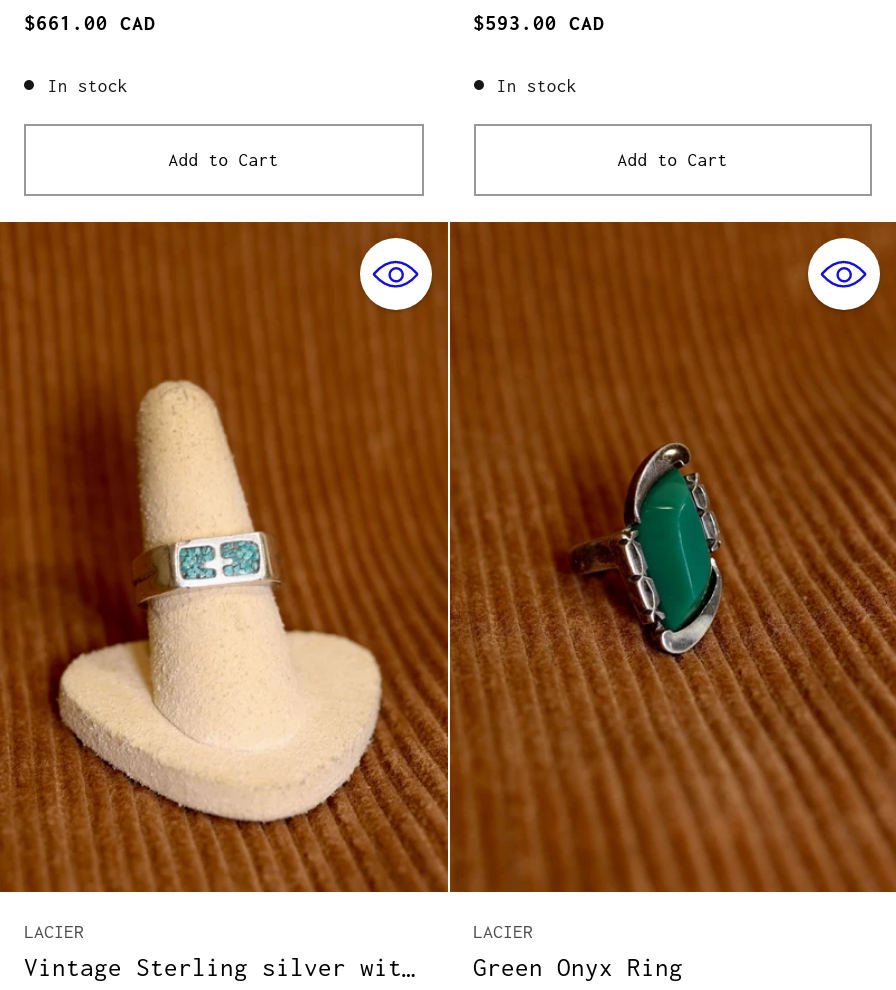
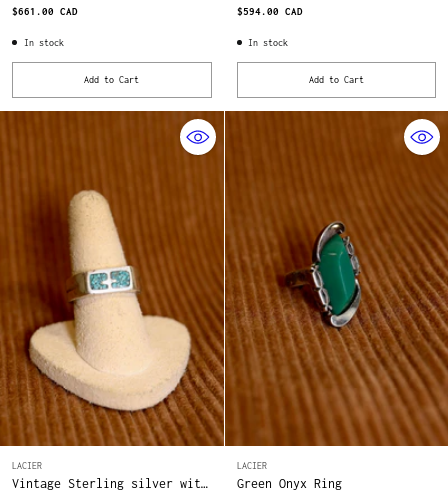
[473,12,605,34] $593.00 CAD -> [236,6,302,17] $594.00 CAD

